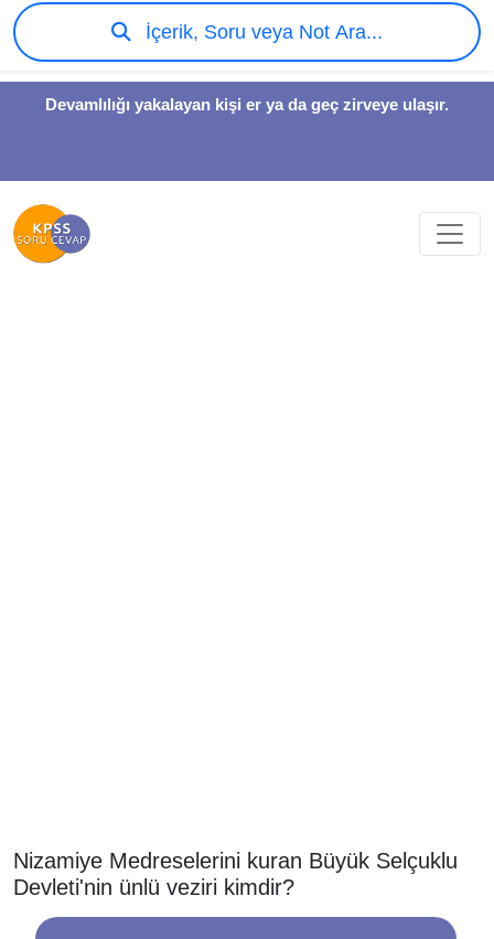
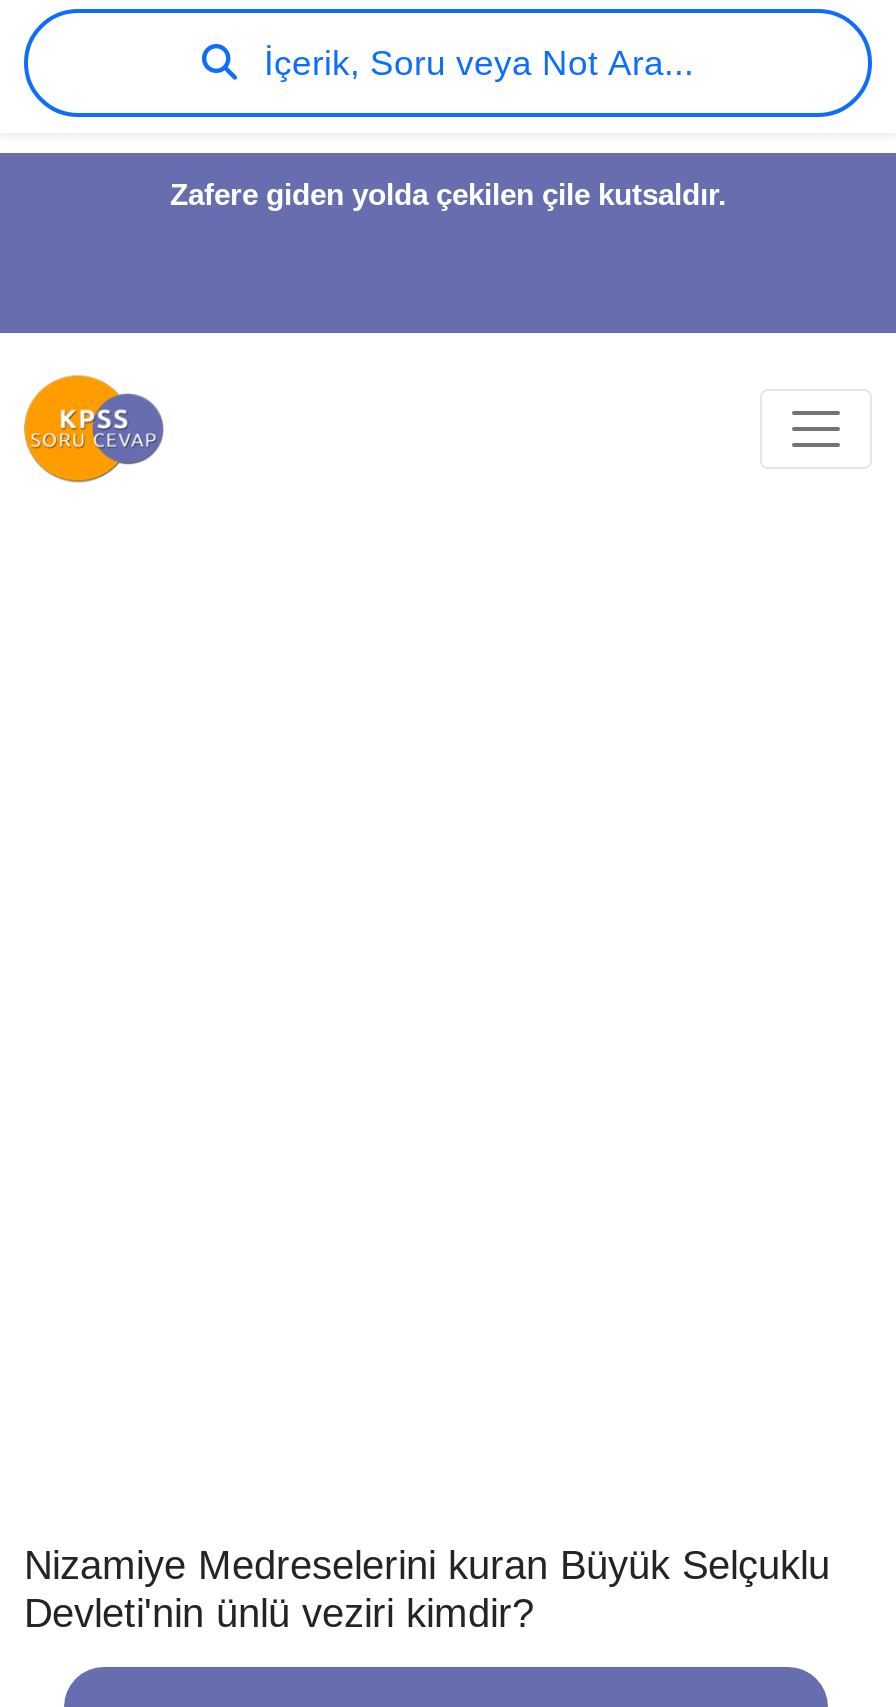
[45,95,449,114] Devamlılığı yakalayan kişi er ya da geç zirveye ulaşır. -> [170,177,726,211] Zafere giden yolda çekilen çile kutsaldır.

